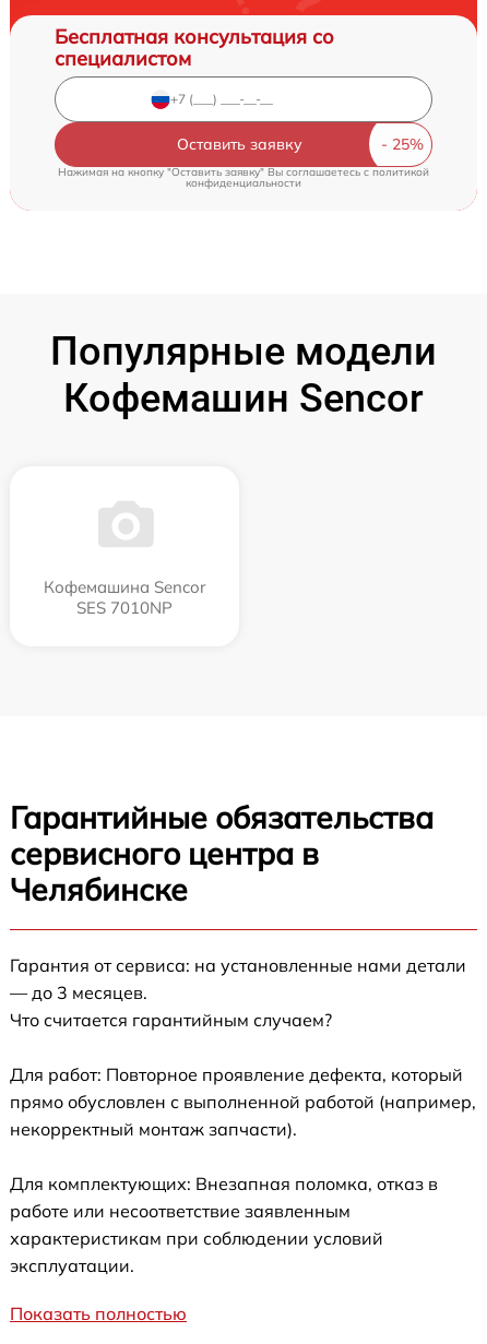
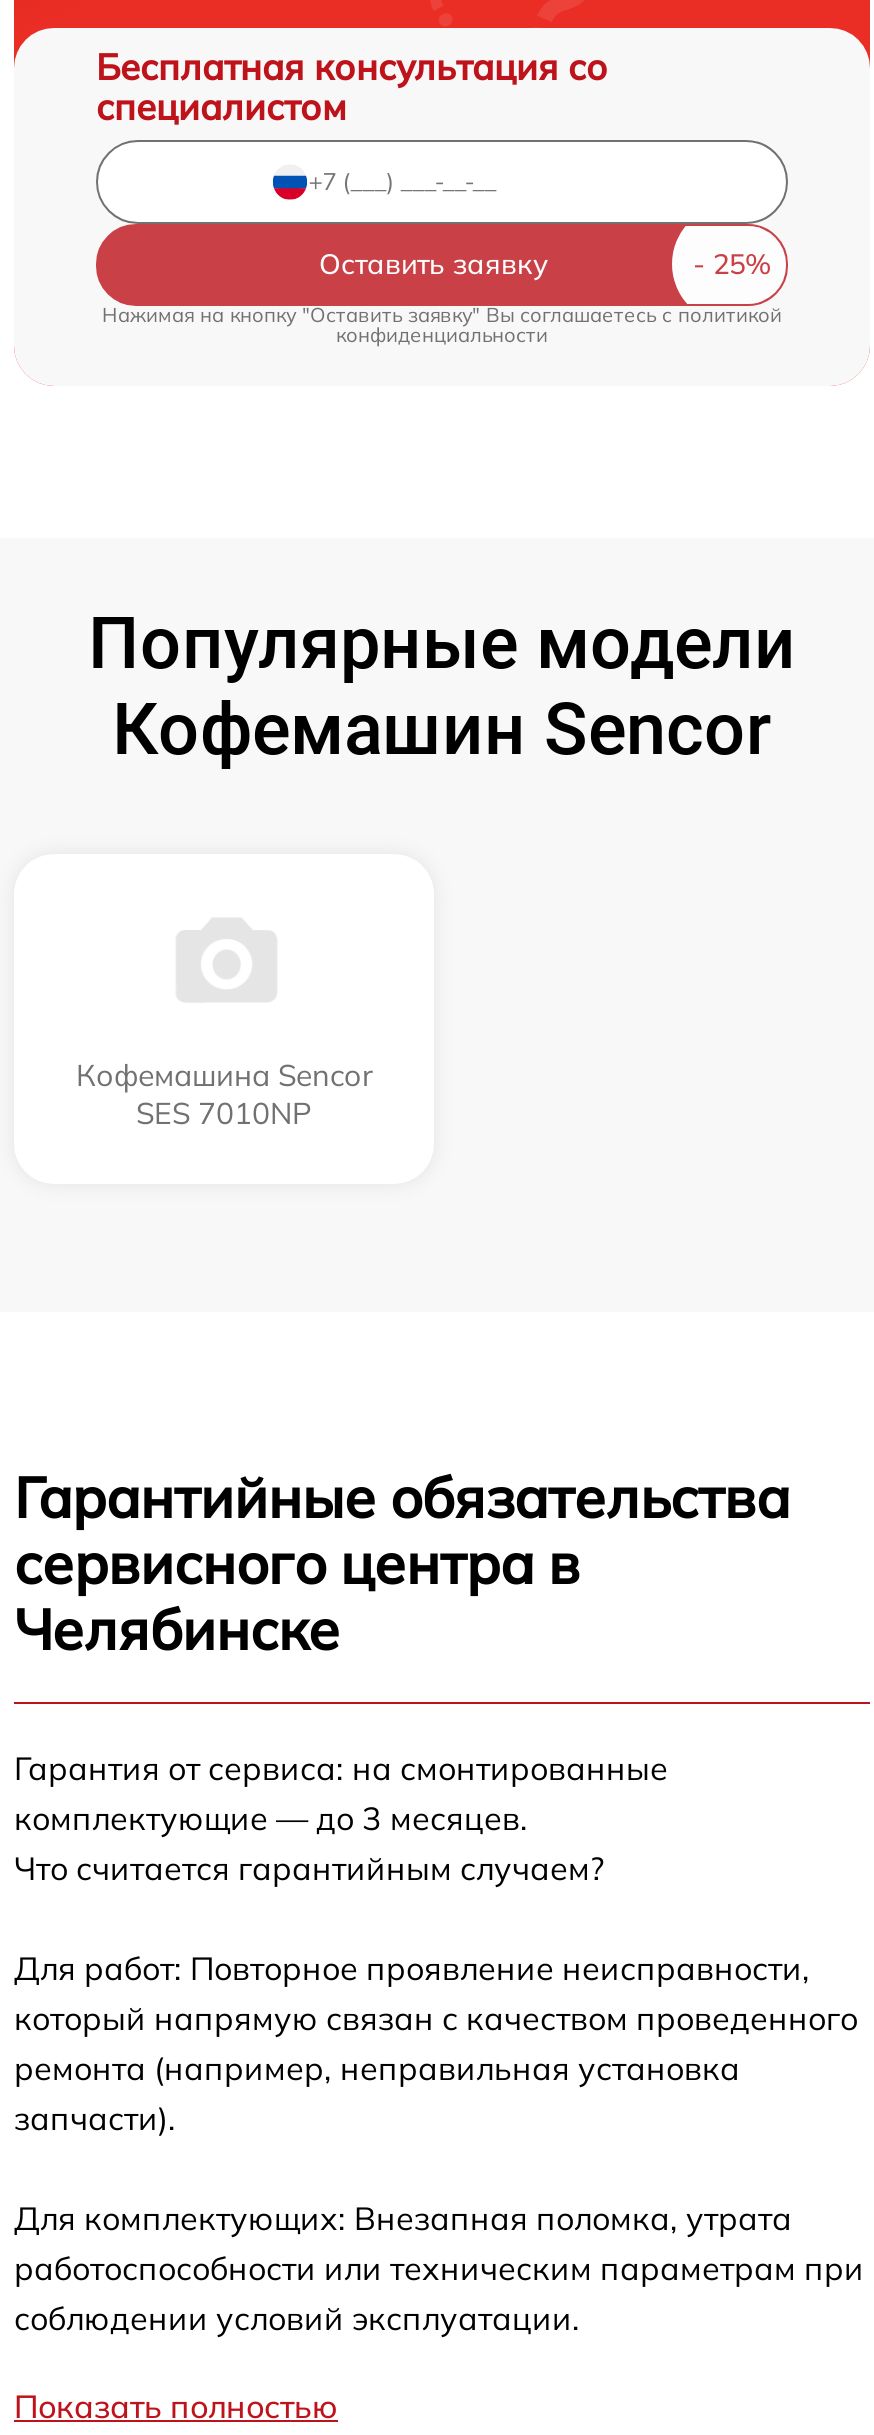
[10,954,466,1003] Гарантия от сервиса: на установленные нами детали | — до 3 месяцев. -> [14,1748,668,1838] Гарантия от сервиса: на смонтированные | комплектующие — до 3 месяцев.
[10,1063,476,1140] Для работ: Повторное проявление дефекта, который | прямо обусловлен с выполненной работой (например, | некорректный монтаж запчасти). -> [14,1948,858,2138] Для работ: Повторное проявление неисправности, | который напрямую связан с качеством проведенного | ремонта (например, неправильная установка | запчасти).
[10,1172,438,1276] Для комплектующих: Внезапная поломка, отказ в | работе или несоответствие заявленным | характеристикам при соблюдении условий | эксплуатации. -> [14,2198,864,2338] Для комплектующих: Внезапная поломка, утрата | работоспособности или техническим параметрам при | соблюдении условий эксплуатации.

